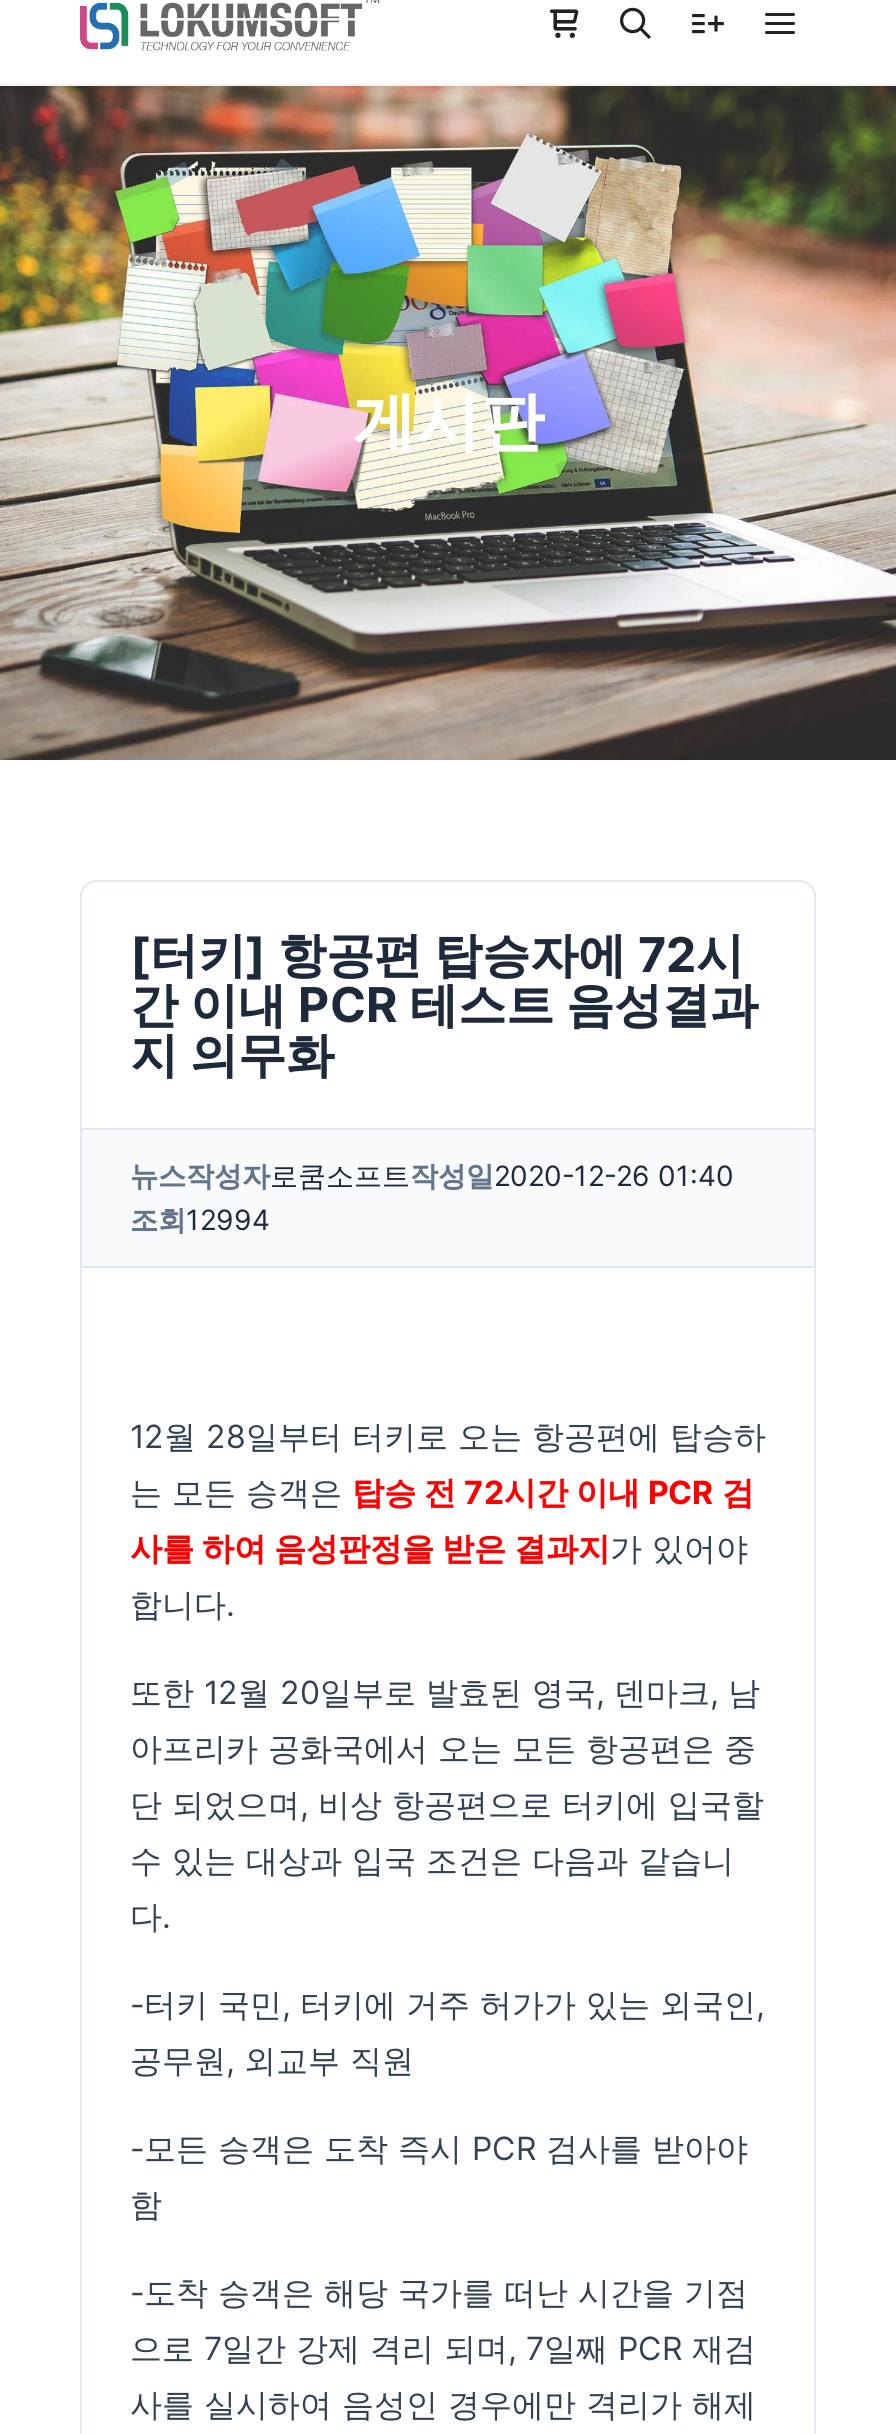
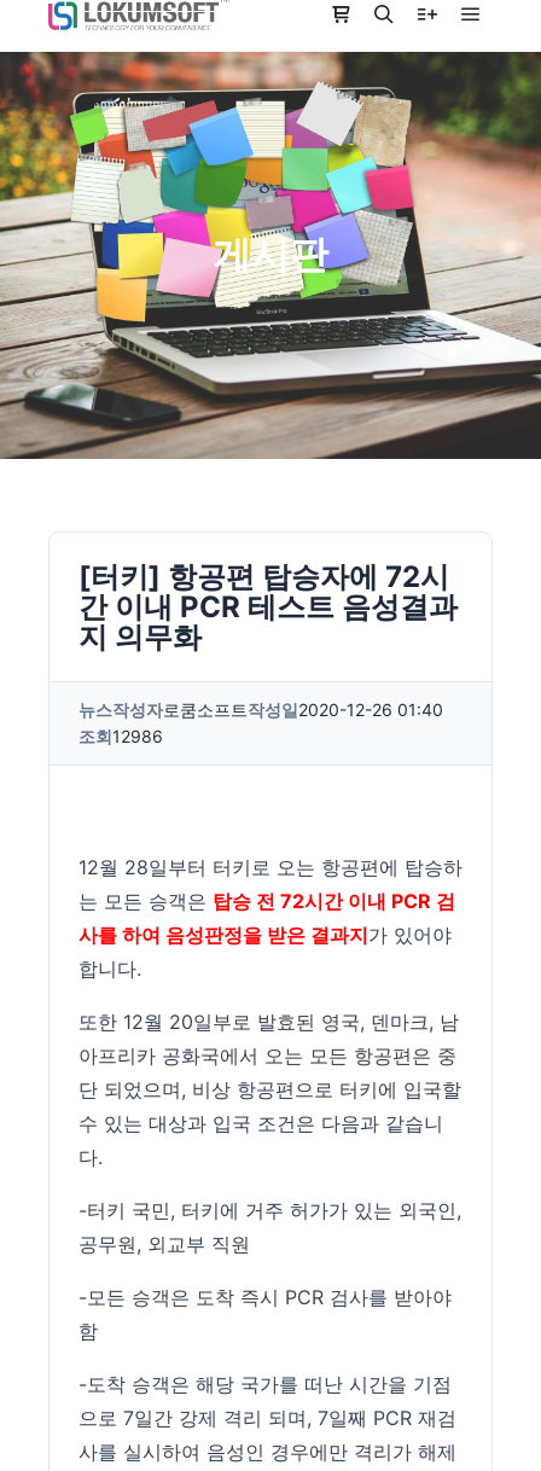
[130,1202,270,1236] 조회12994 -> [78,726,163,746] 조회12986

